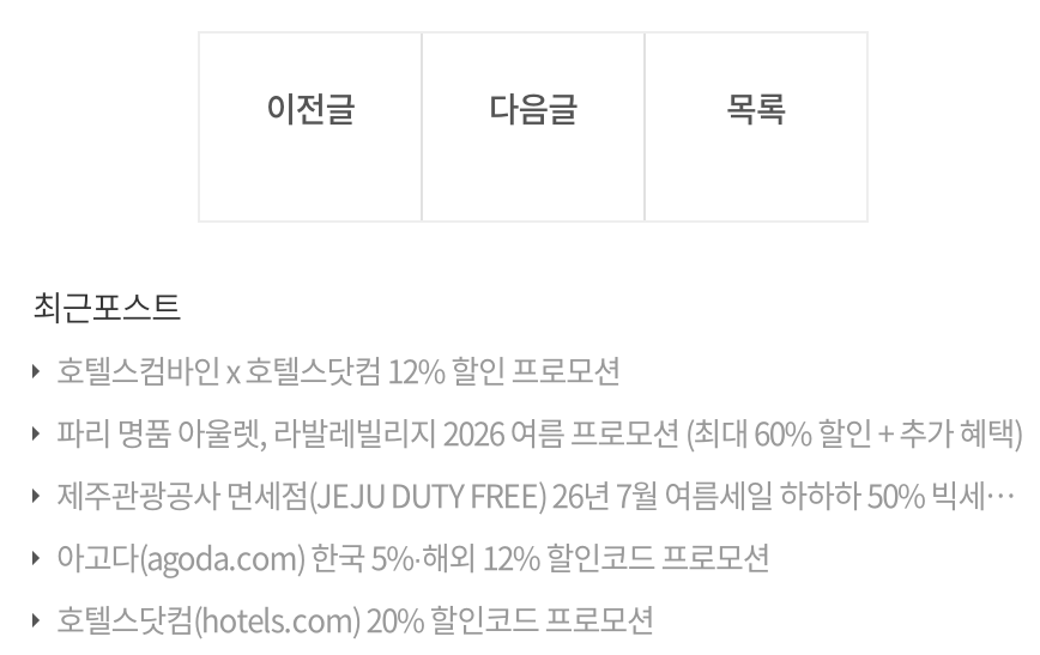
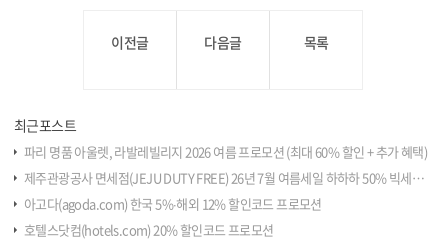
[56,347,620,393] 호텔스컴바인 x 호텔스닷컴 12% 할인 프로모션 -> none

